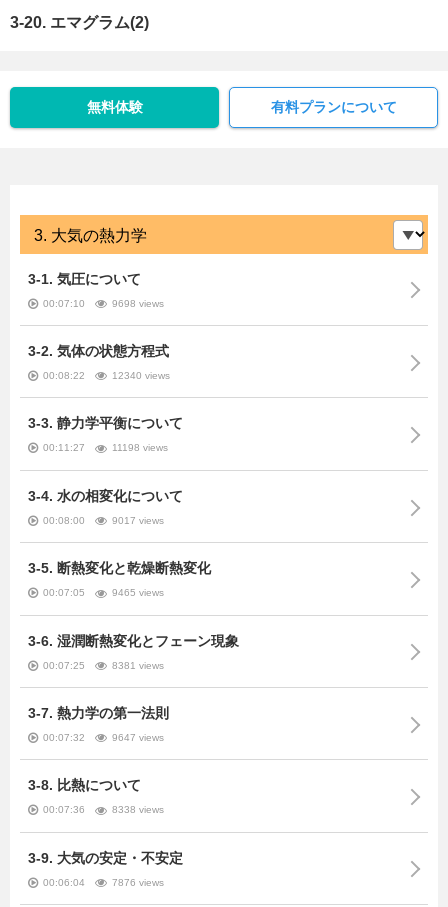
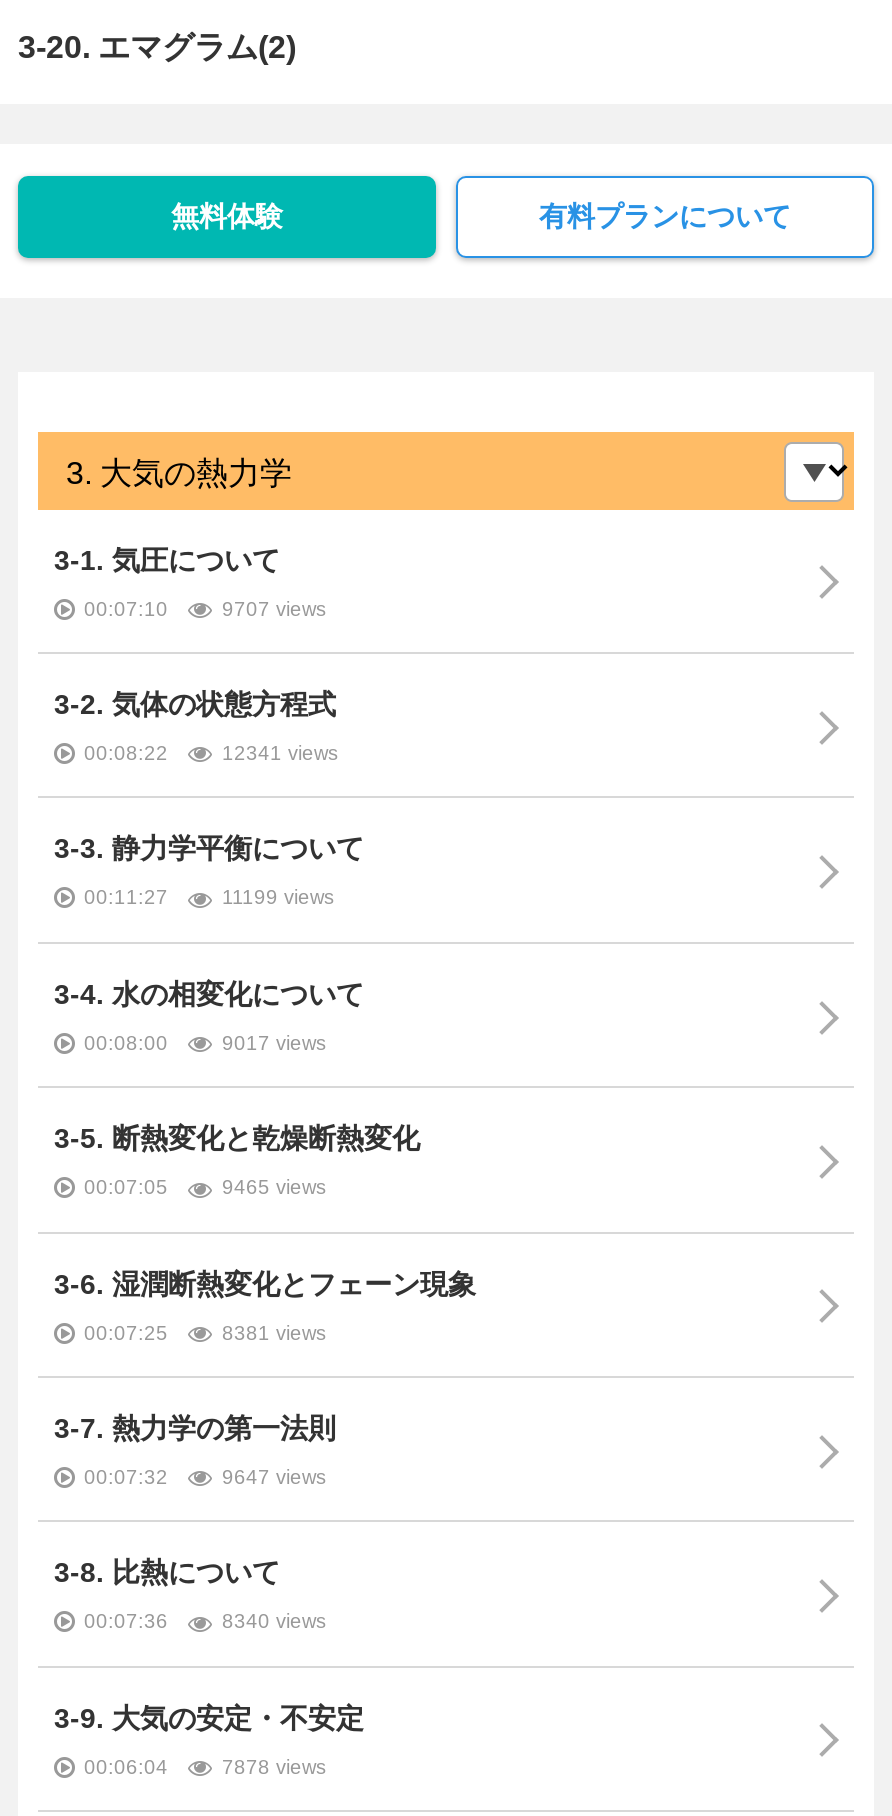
[112,298,164,309] 9698 views -> [222,598,326,620] 9707 views
[112,370,170,381] 12340 views -> [222,742,338,764] 12341 views
[112,442,168,453] 11198 views -> [222,887,334,909] 11199 views
[112,804,164,815] 8338 views -> [222,1611,326,1633] 8340 views
[112,877,164,888] 7876 views -> [222,1755,326,1777] 7878 views

